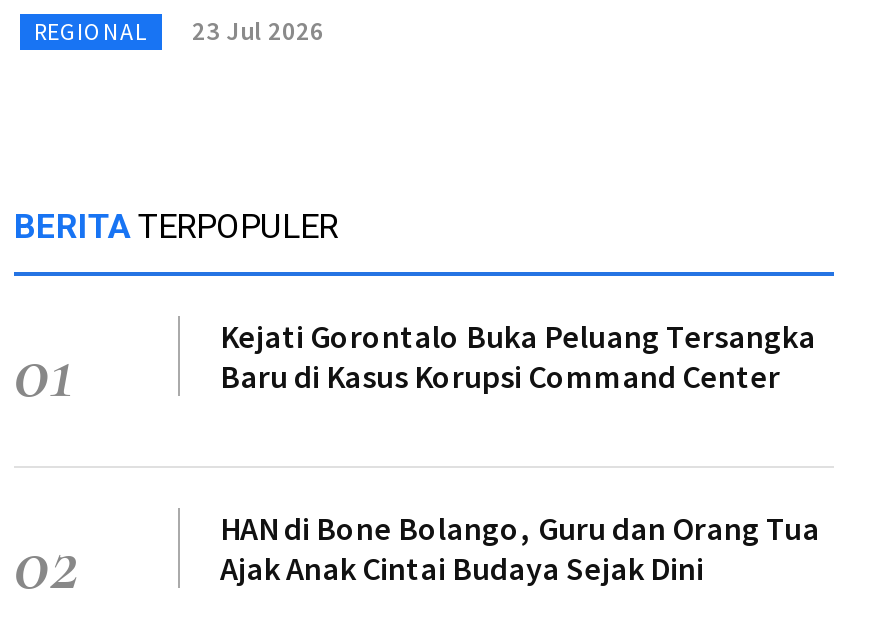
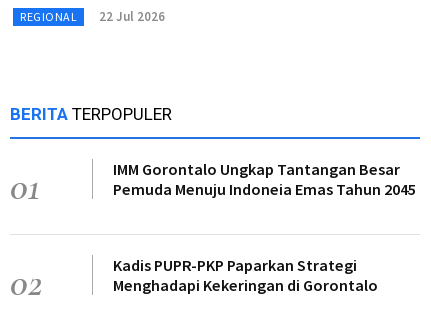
[34,15,324,49] REGIONAL 23 Jul 2026 -> [20,8,165,25] REGIONAL 22 Jul 2026
[220,316,816,396] Kejati Gorontalo Buka Peluang Tersangka | Baru di Kasus Korupsi Command Center -> [113,159,416,199] IMM Gorontalo Ungkap Tantangan Besar | Pemuda Menuju Indoneia Emas Tahun 2045
[220,508,820,588] HAN di Bone Bolango, Guru dan Orang Tua | Ajak Anak Cintai Budaya Sejak Dini -> [113,255,378,295] Kadis PUPR-PKP Paparkan Strategi | Menghadapi Kekeringan di Gorontalo

